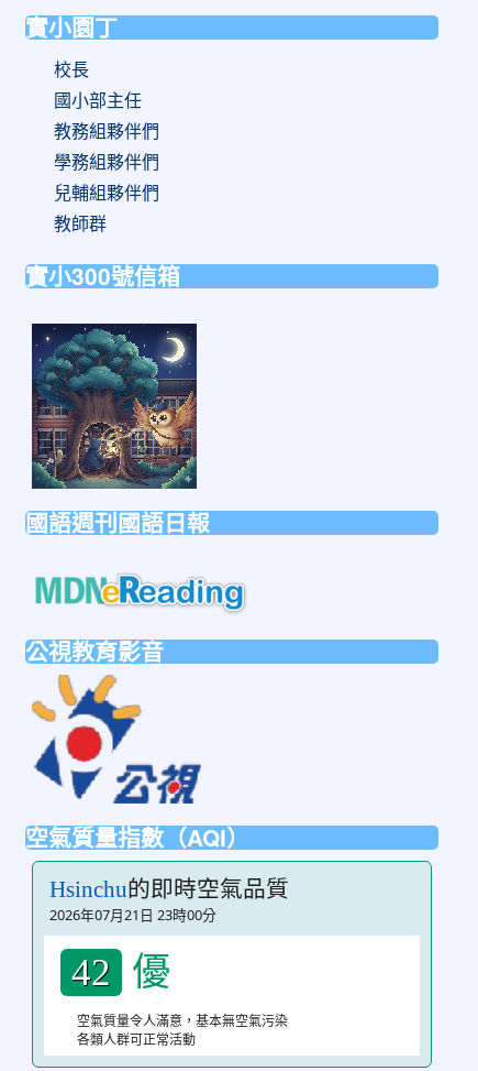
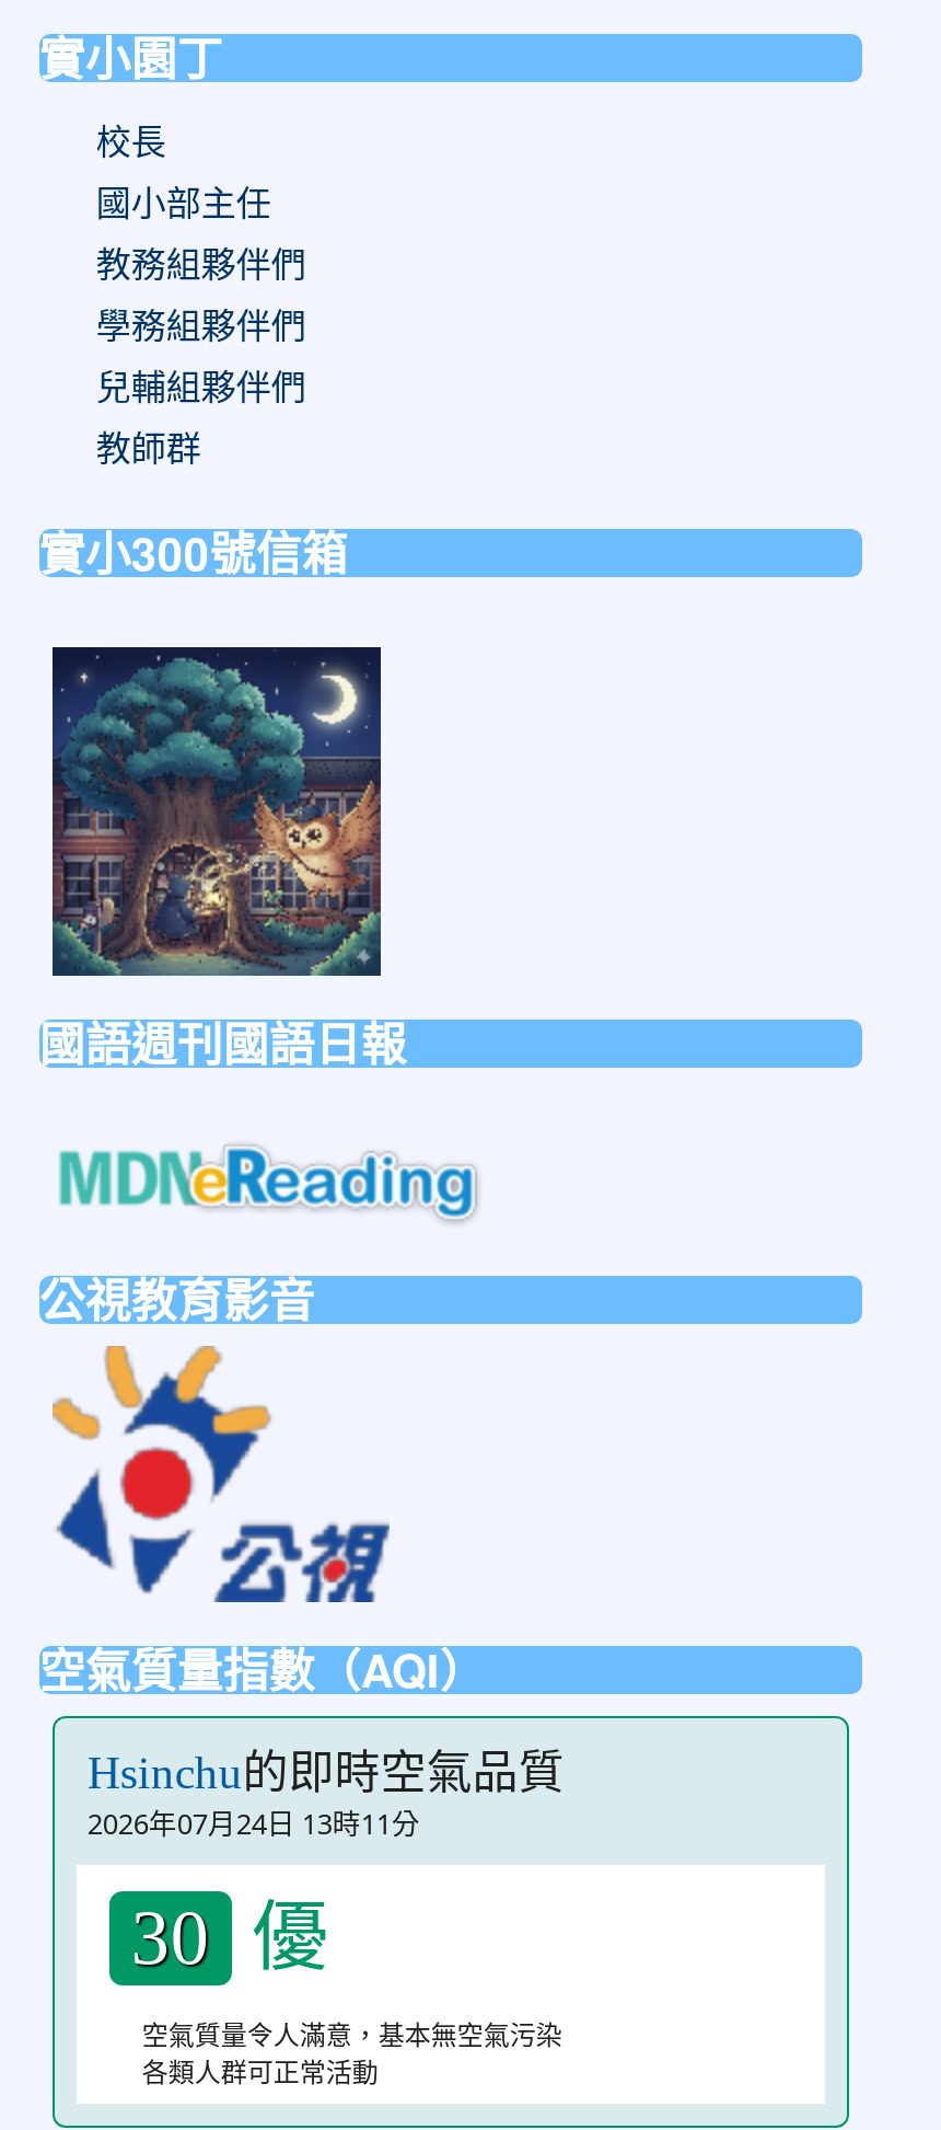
[49,905,216,925] 2026年07月21日 23時00分 -> [87,1804,420,1843] 2026年07月24日 13時11分
[71,943,170,996] 42 優 -> [131,1880,328,1985] 30 優

